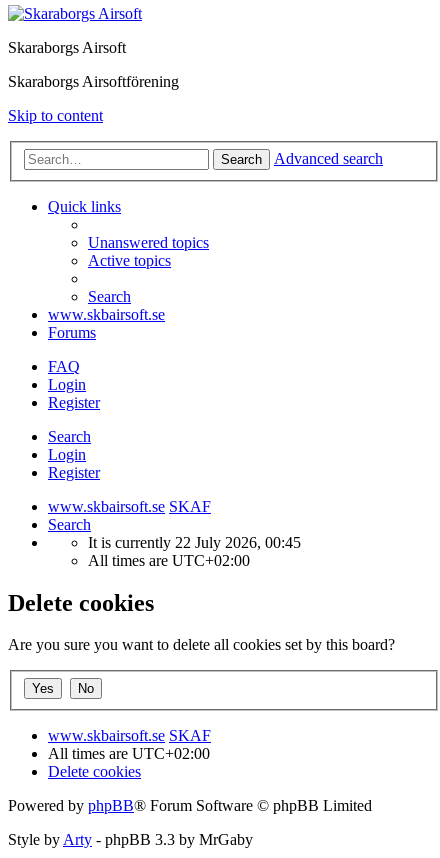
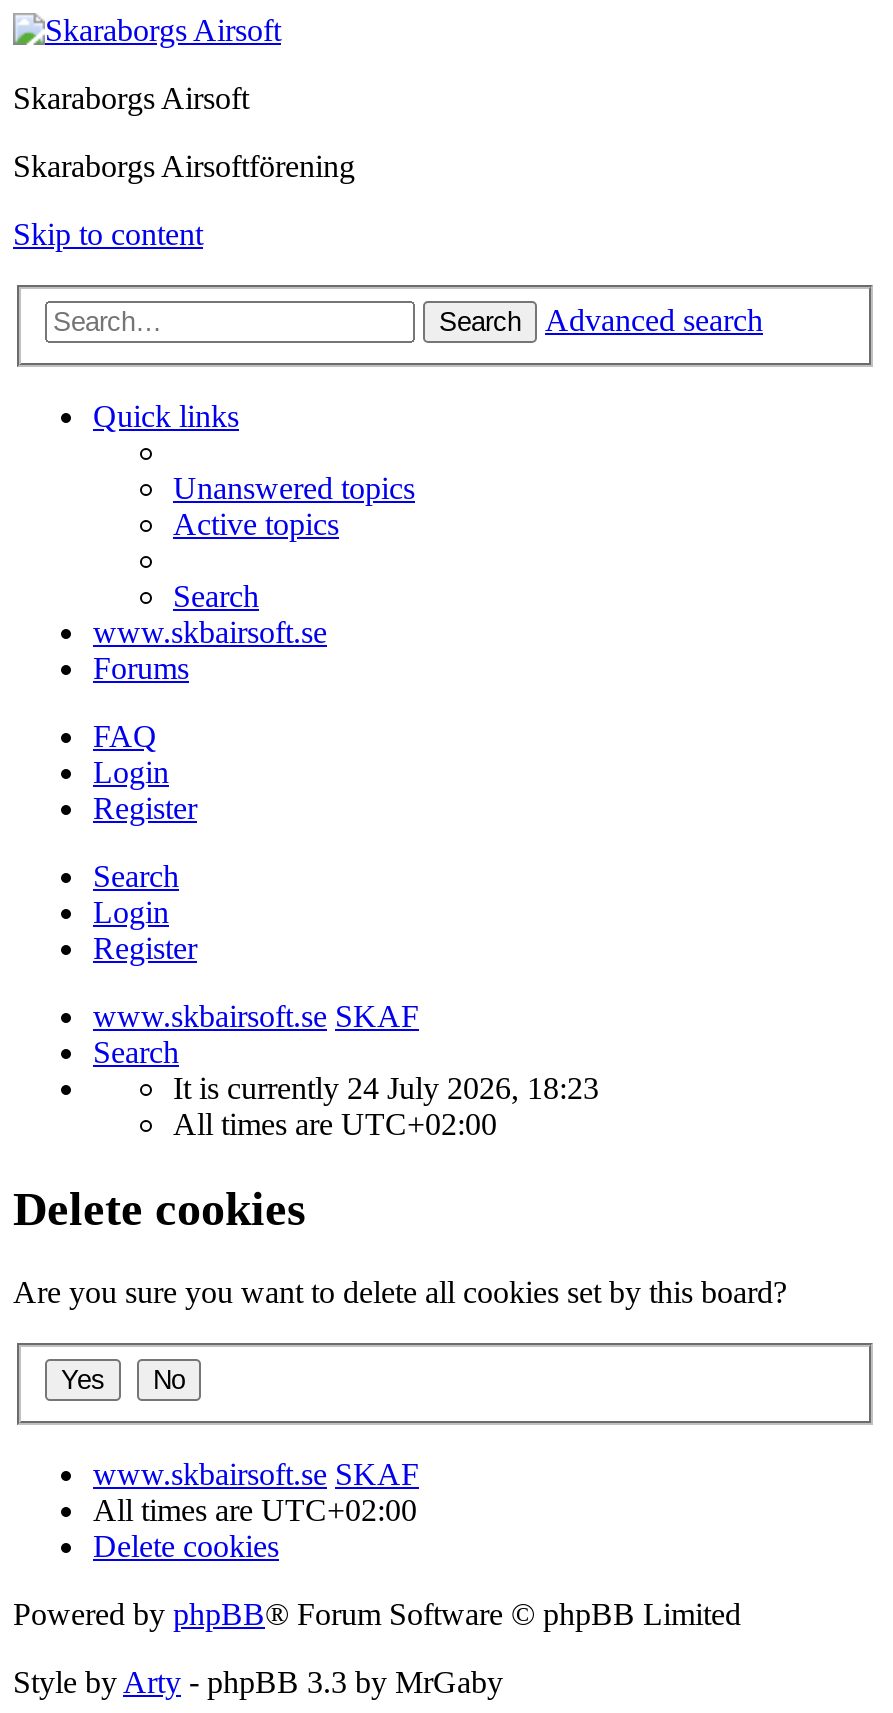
[88,534,301,551] It is currently 22 July 2026, 00:45 -> [173,1070,599,1104] It is currently 24 July 2026, 18:23

